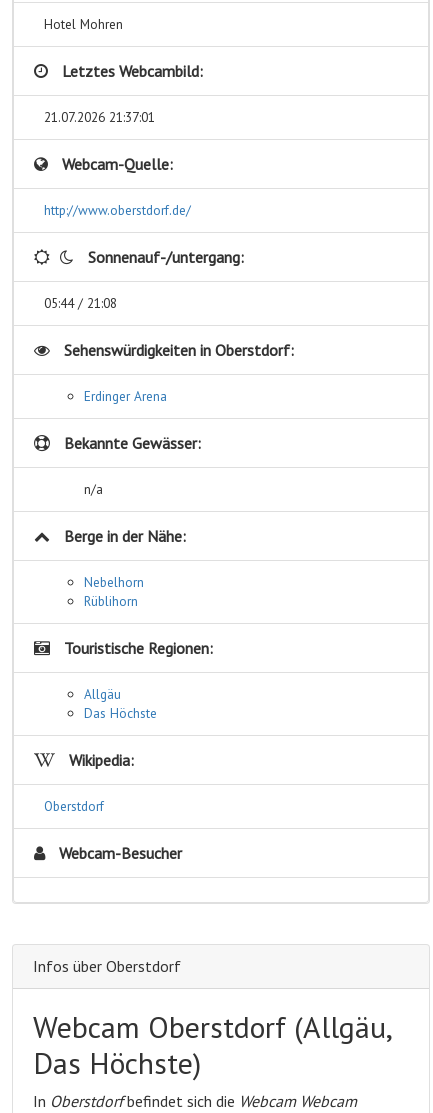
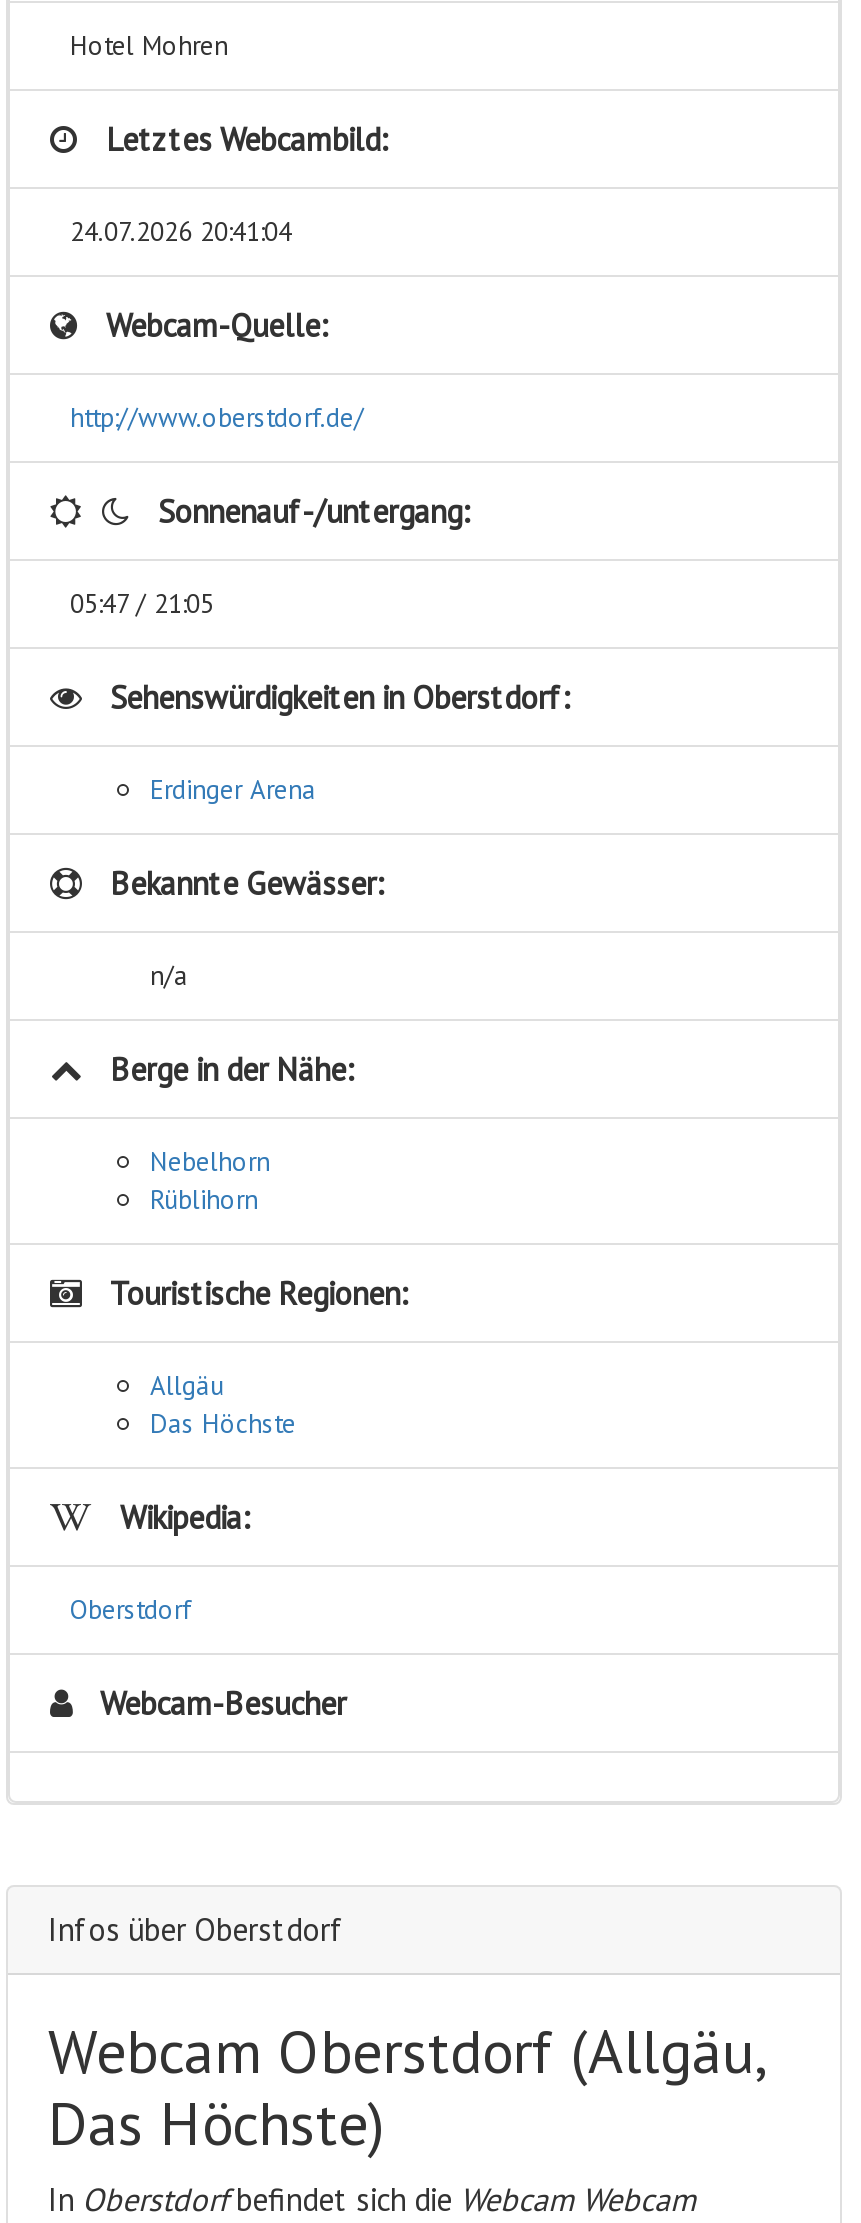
[44,107,155,125] 21.07.2026 21:37:01 -> [70,212,292,248] 24.07.2026 20:41:04
[44,293,117,311] 05:44 / 21:08 -> [70,584,214,620] 05:47 / 21:05

